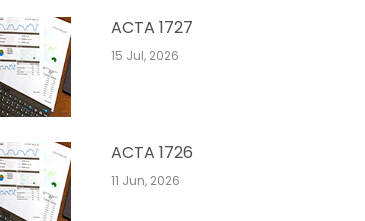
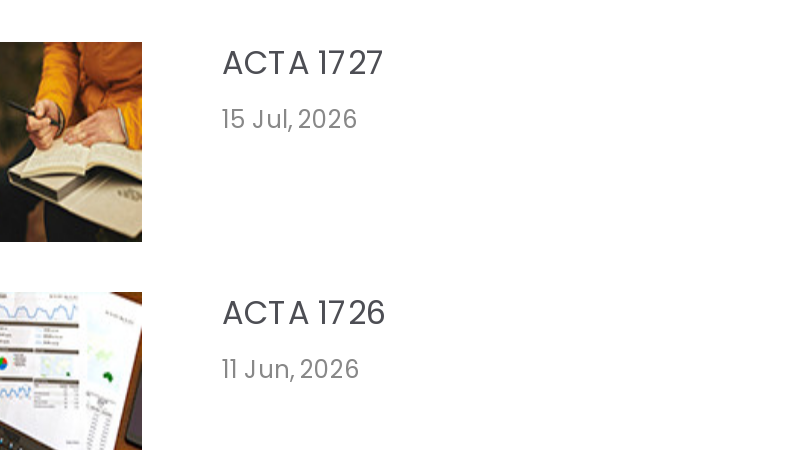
[3,16,72,118] [image] -> [6,40,144,244] [image]

